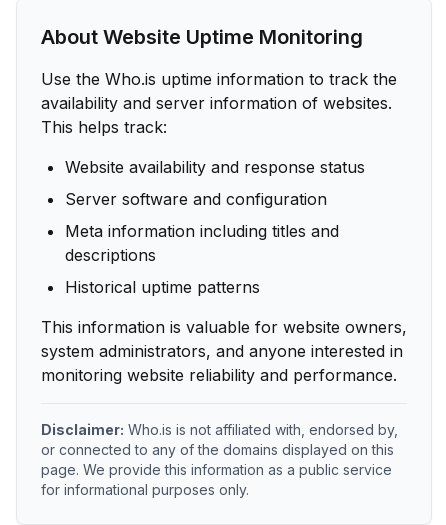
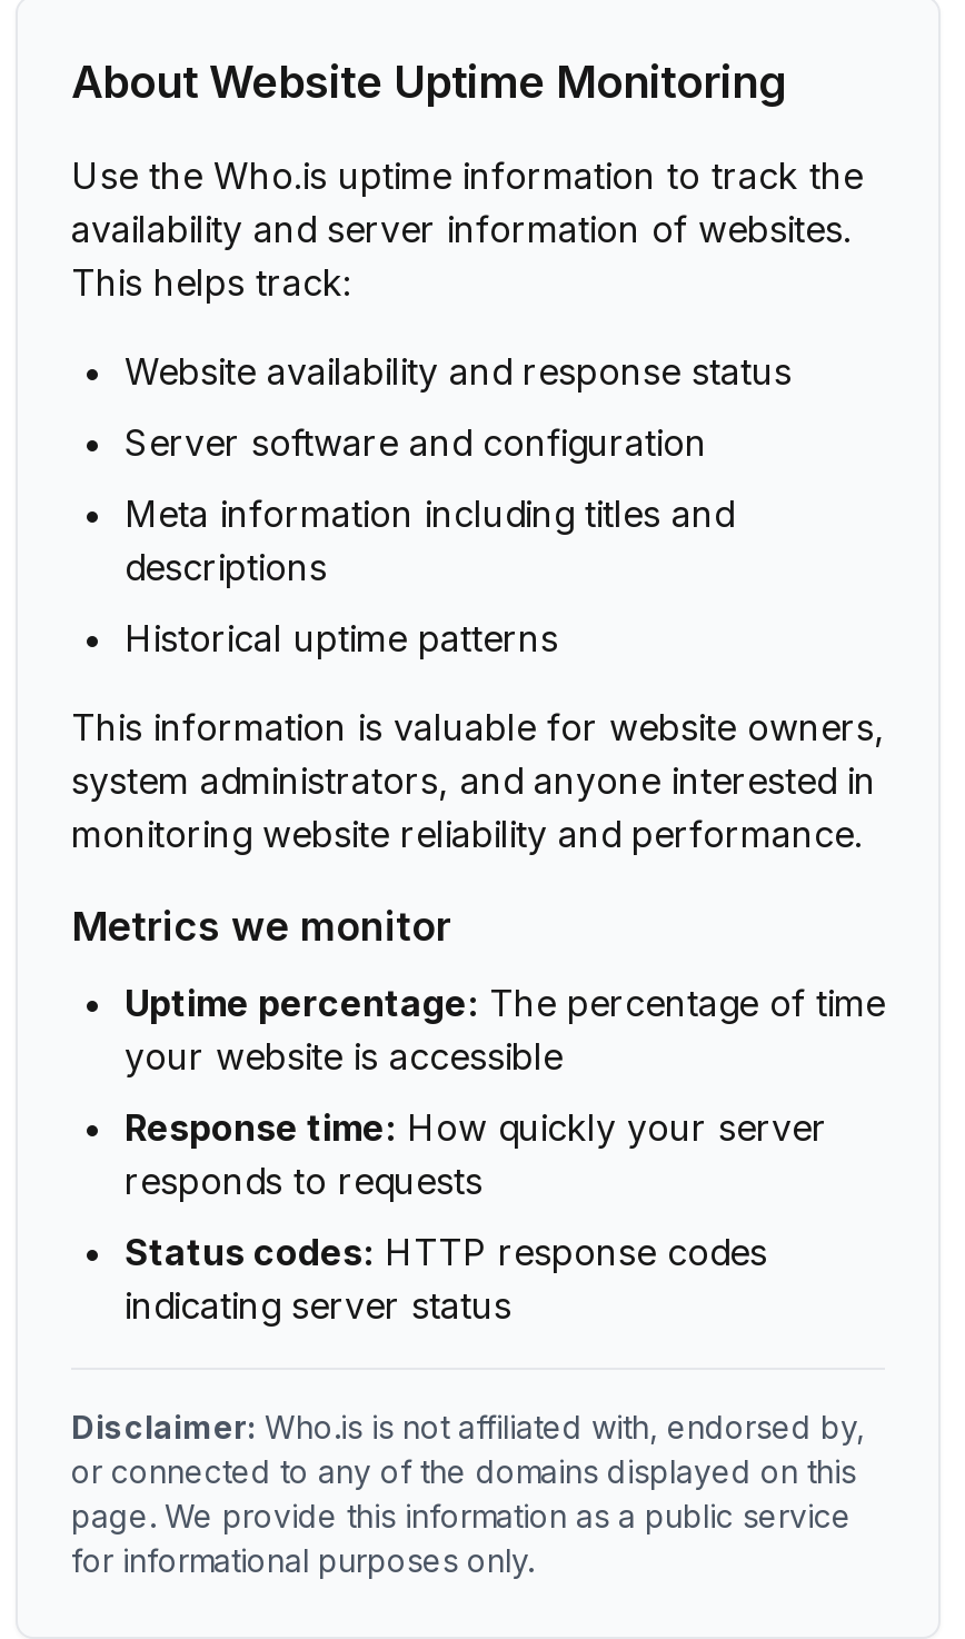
none -> [71,903,885,1328] Metrics we monitor | Uptime percentage: The percentage of time | your website is accessible | Response time: How quickly your server | responds to requests | Status codes: HTTP response codes | indicating server status

